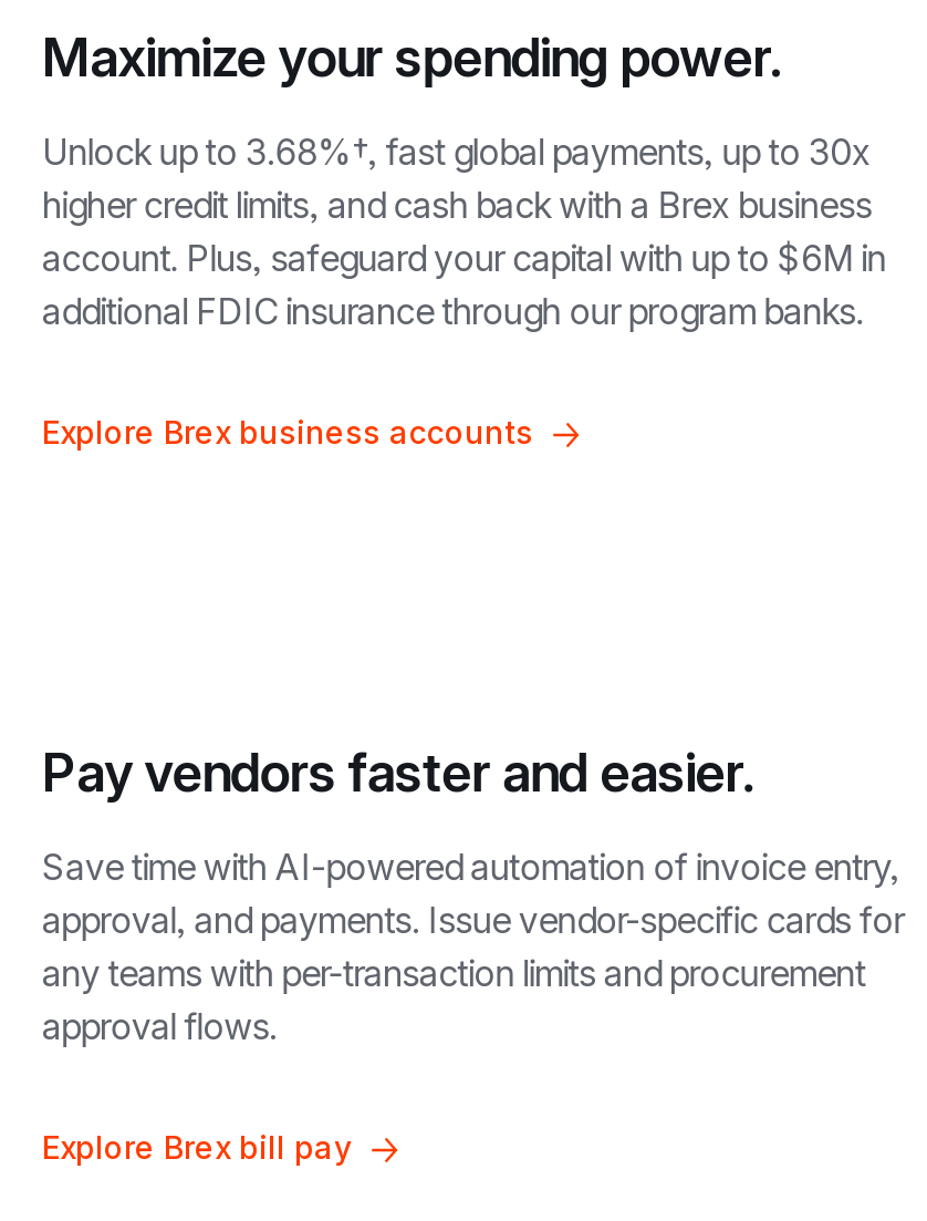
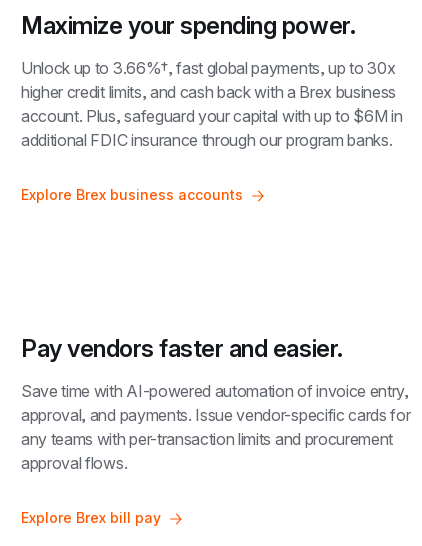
[42,129,870,174] Unlock up to 3.68%†, fast global payments, up to 30x -> [21,58,395,78] Unlock up to 3.66%†, fast global payments, up to 30x

